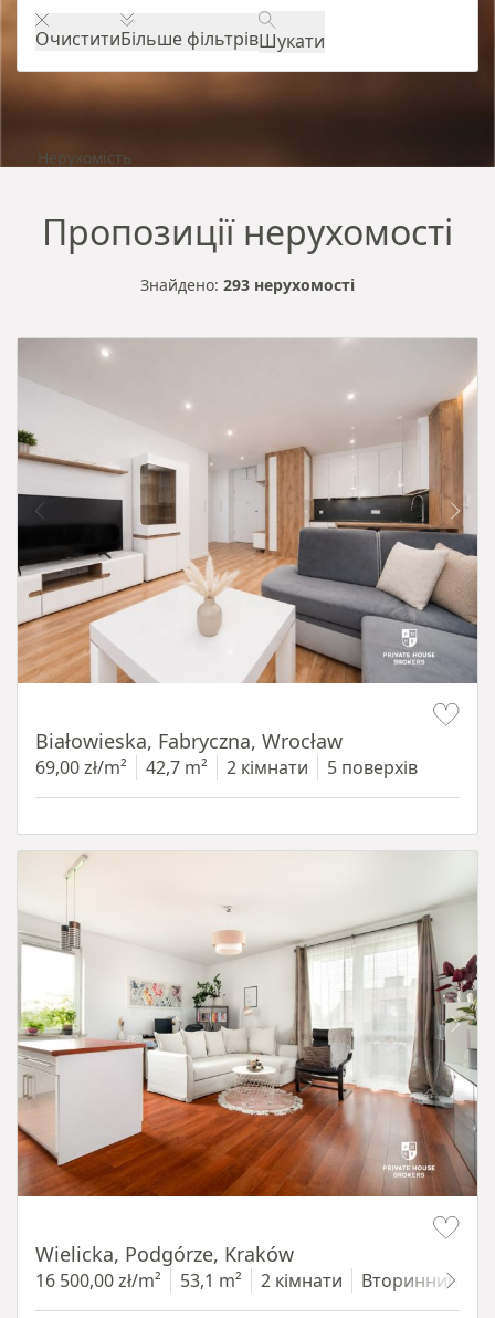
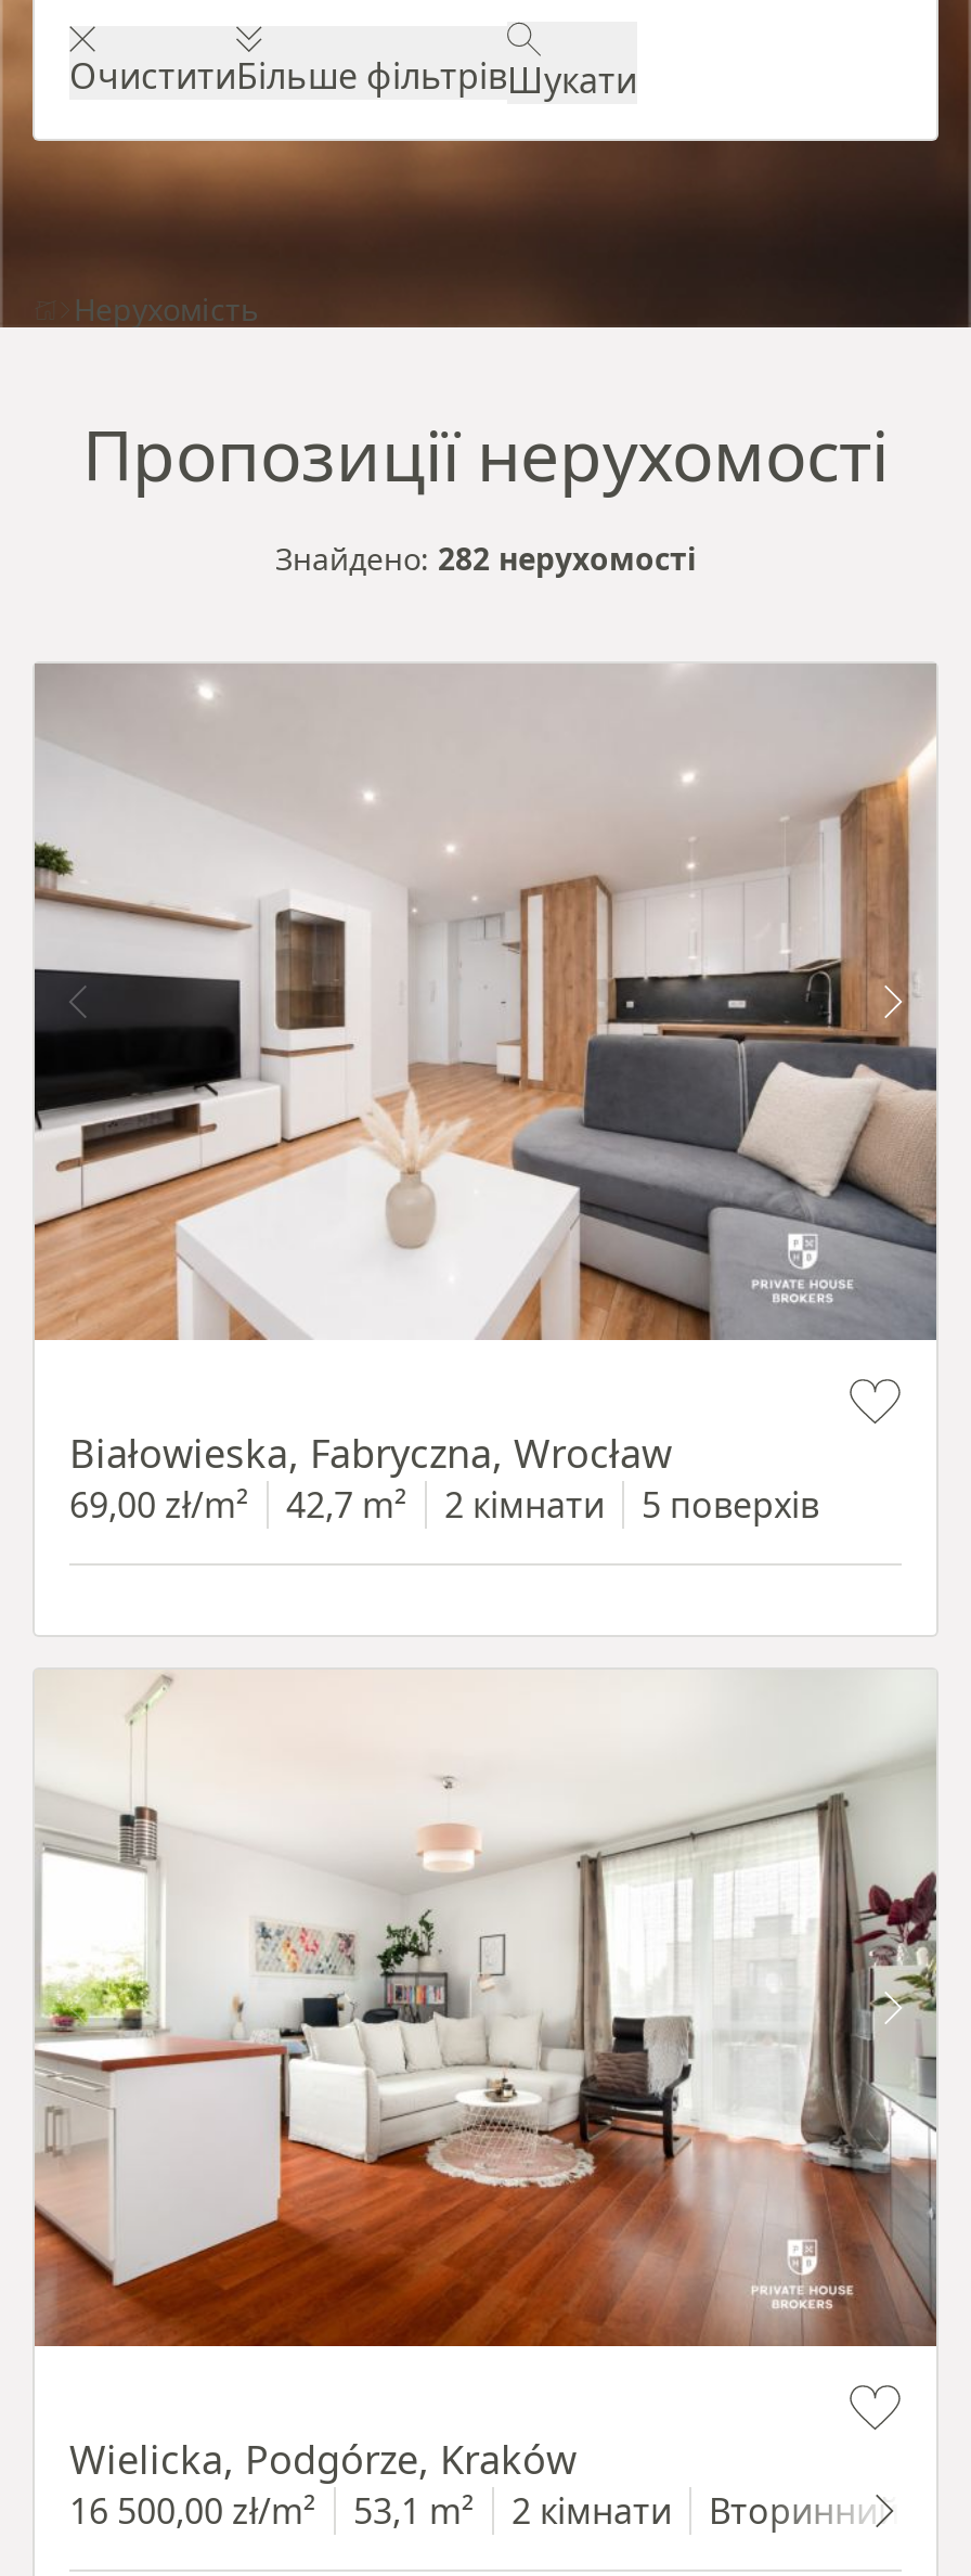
[140,274,355,295] Знайдено: 293 нерухомості -> [275,538,696,579] Знайдено: 282 нерухомості

